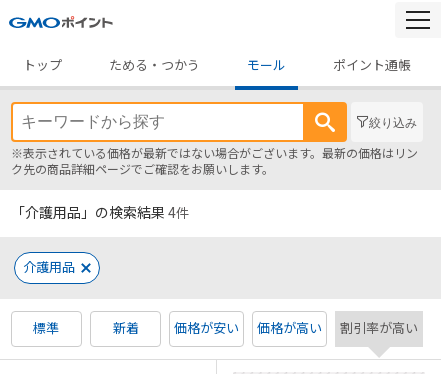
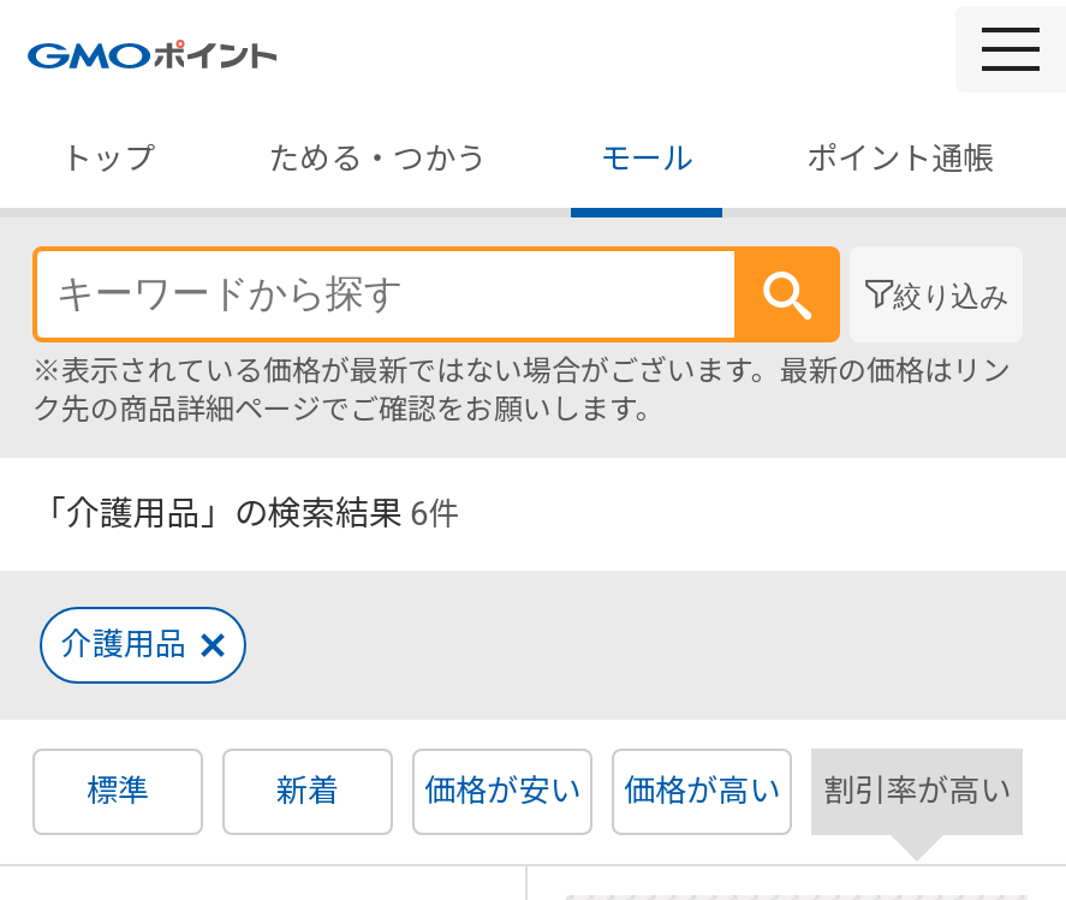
[11,205,189,221] 「介護用品」の検索結果4件 -> [32,494,460,532] 「介護用品」の検索結果6件

